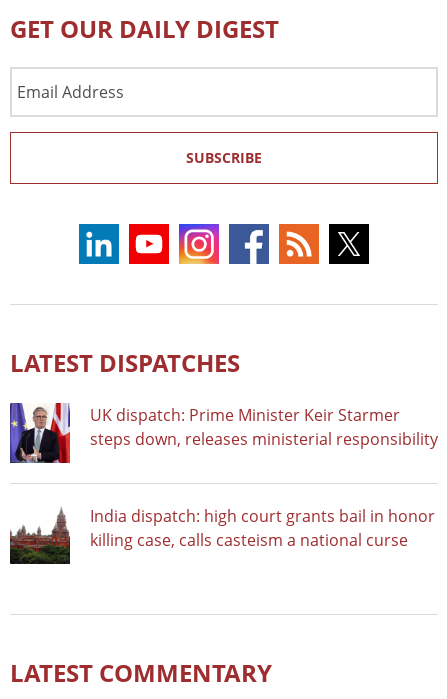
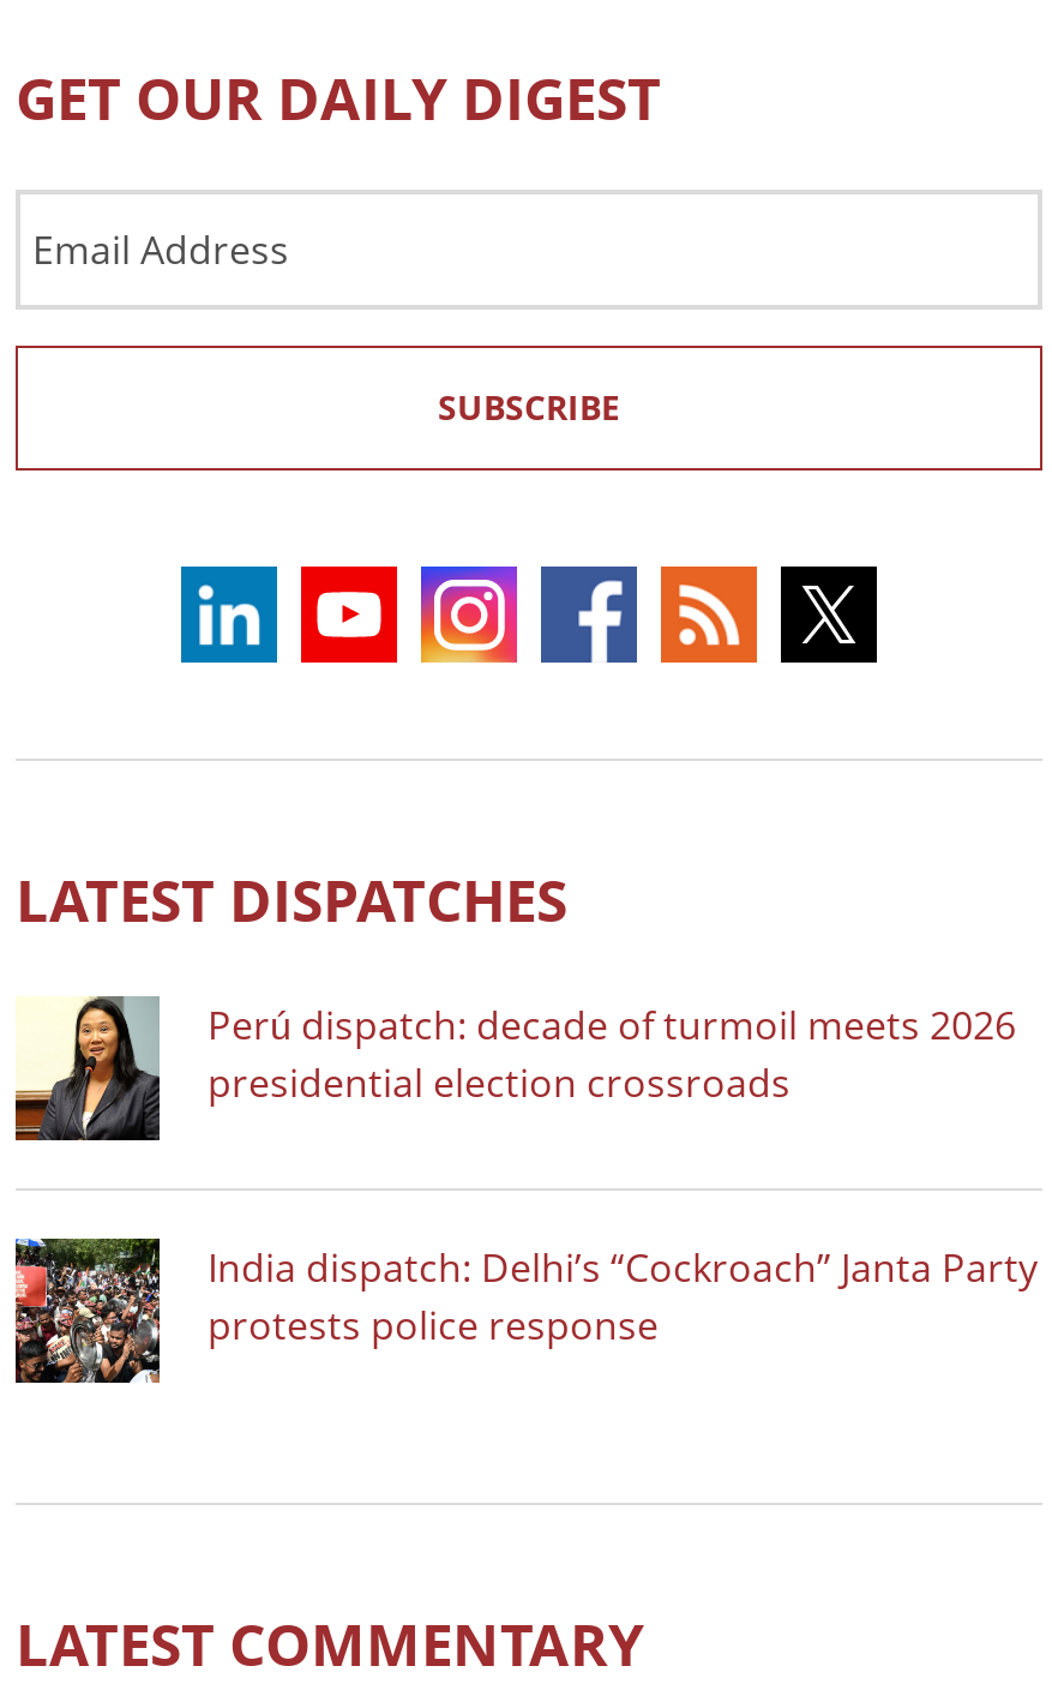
[9,402,438,464] [image] | UK dispatch: Prime Minister Keir Starmer | steps down, releases ministerial responsibility -> [13,994,1016,1143] [image] | Perú dispatch: decade of turmoil meets 2026 | presidential election crossroads
[10,504,435,565] [image] | India dispatch: high court grants bail in honor | killing case, calls casteism a national curse -> [13,1236,1038,1385] [image] | India dispatch: Delhi’s “Cockroach” Janta Party | protests police response

